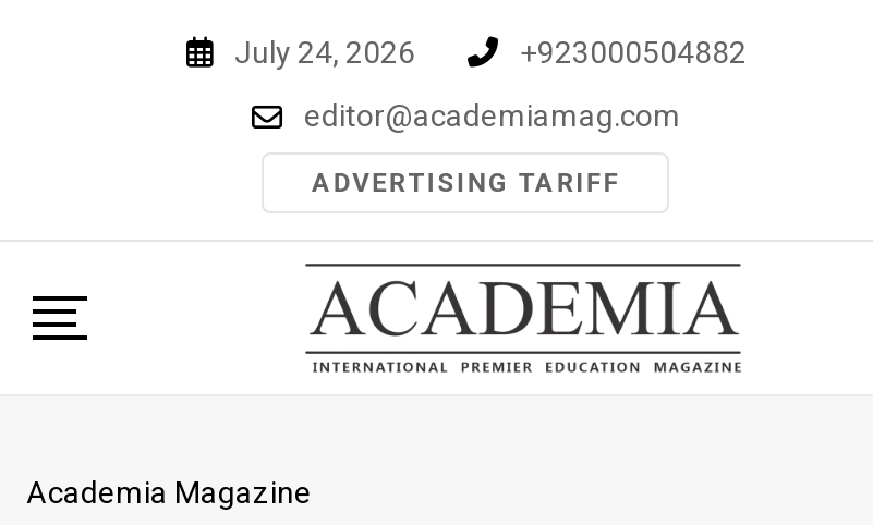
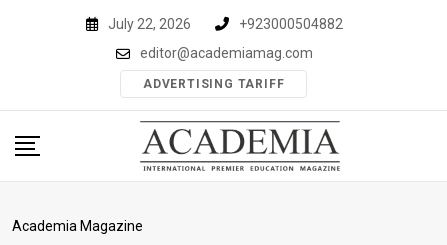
[234,34,415,69] July 24, 2026 -> [107,15,190,31] July 22, 2026

